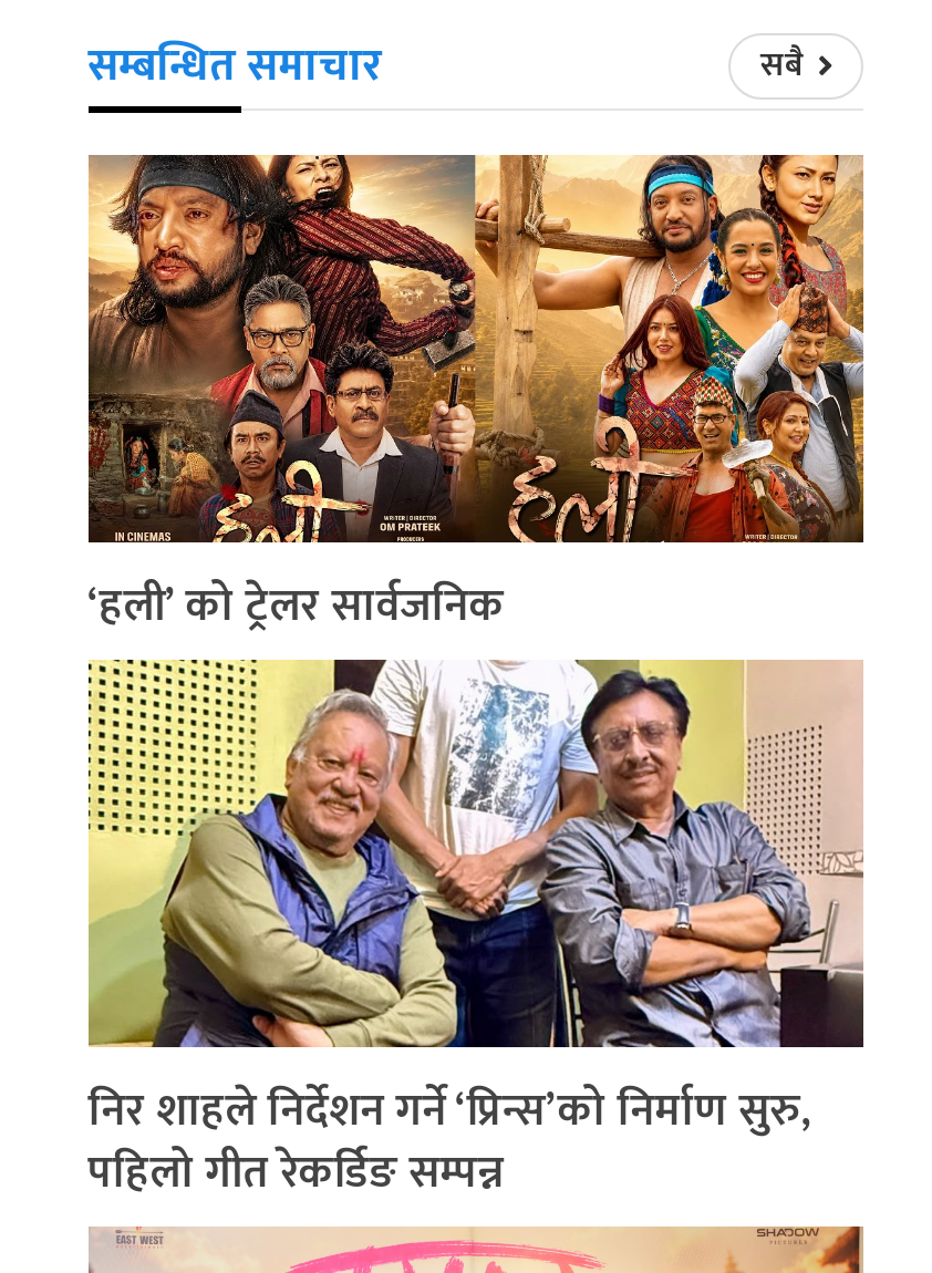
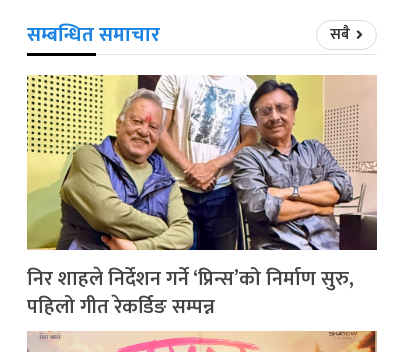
[86,153,863,644] [image] | ‘हली’ को ट्रेलर सार्वजनिक -> none

